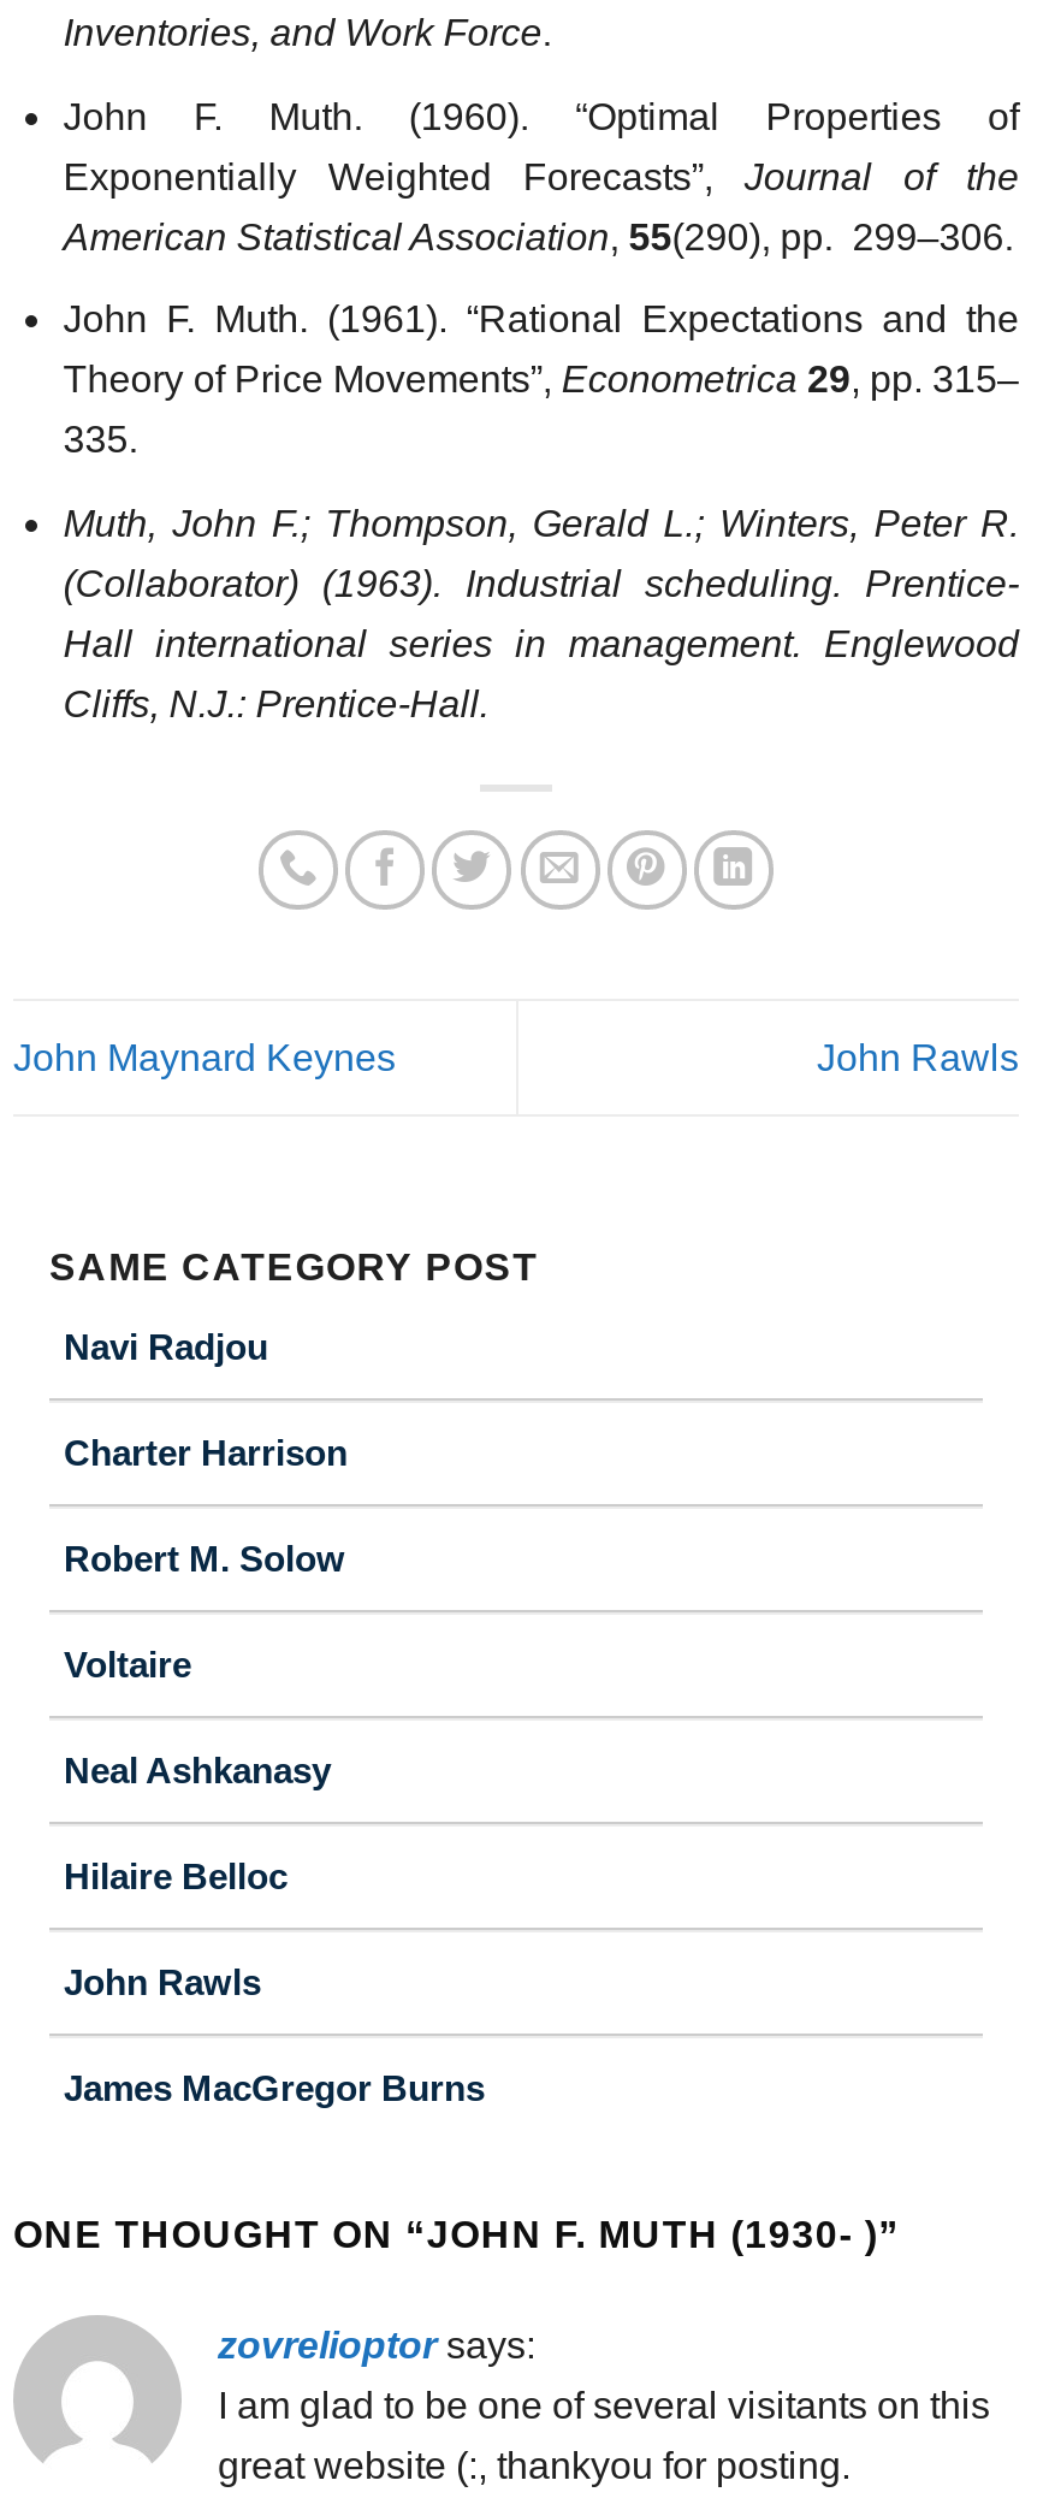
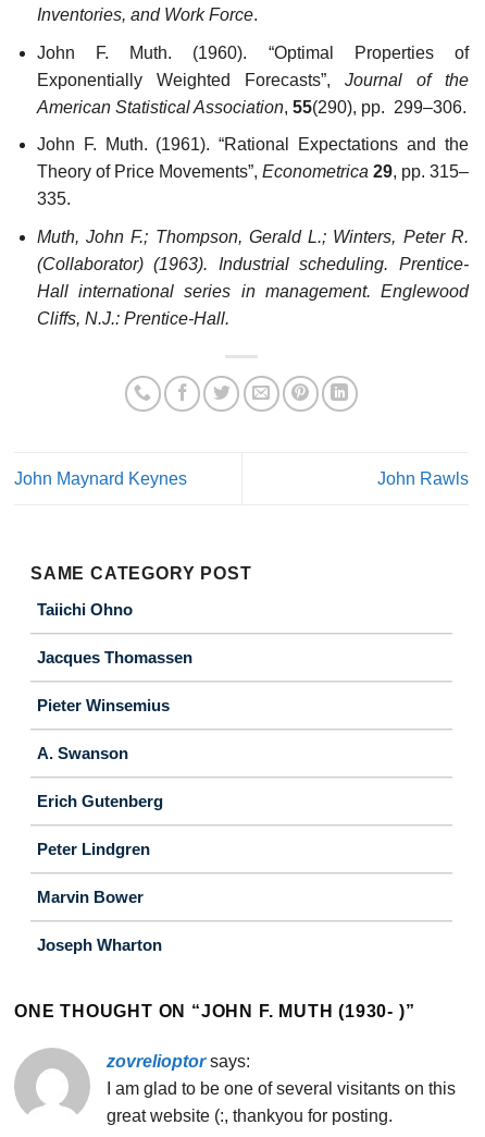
[64,1327,268,1368] Navi Radjou -> [37,600,133,619] Taiichi Ohno
[64,1433,348,1474] Charter Harrison -> [37,648,192,667] Jacques Thomassen
[64,1538,345,1579] Robert M. Solow -> [37,696,170,715] Pieter Winsemius
[64,1644,191,1685] Voltaire -> [37,744,128,763] A. Swanson
[64,1750,331,1791] Neal Ashkanasy -> [37,792,163,811] Erich Gutenberg
[64,1856,288,1897] Hilaire Belloc -> [37,840,150,859] Peter Lindgren
[64,1962,261,2003] John Rawls -> [37,888,144,906] Marvin Bower
[64,2068,485,2109] James MacGregor Burns -> [37,936,162,954] Joseph Wharton

